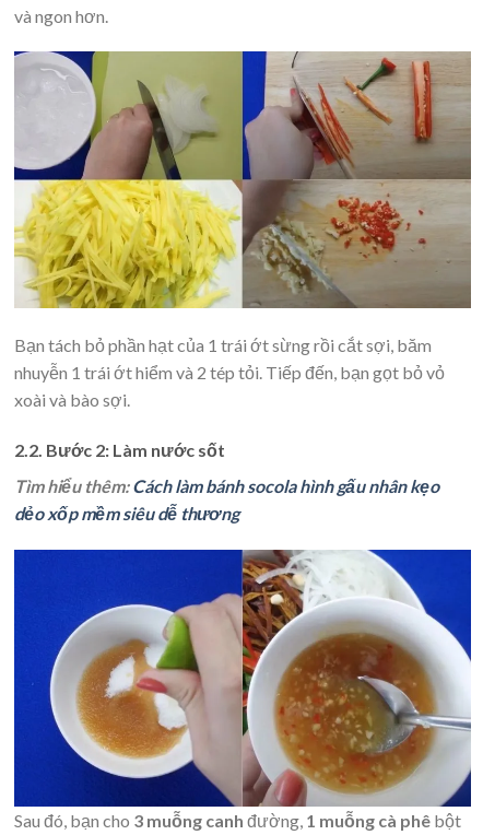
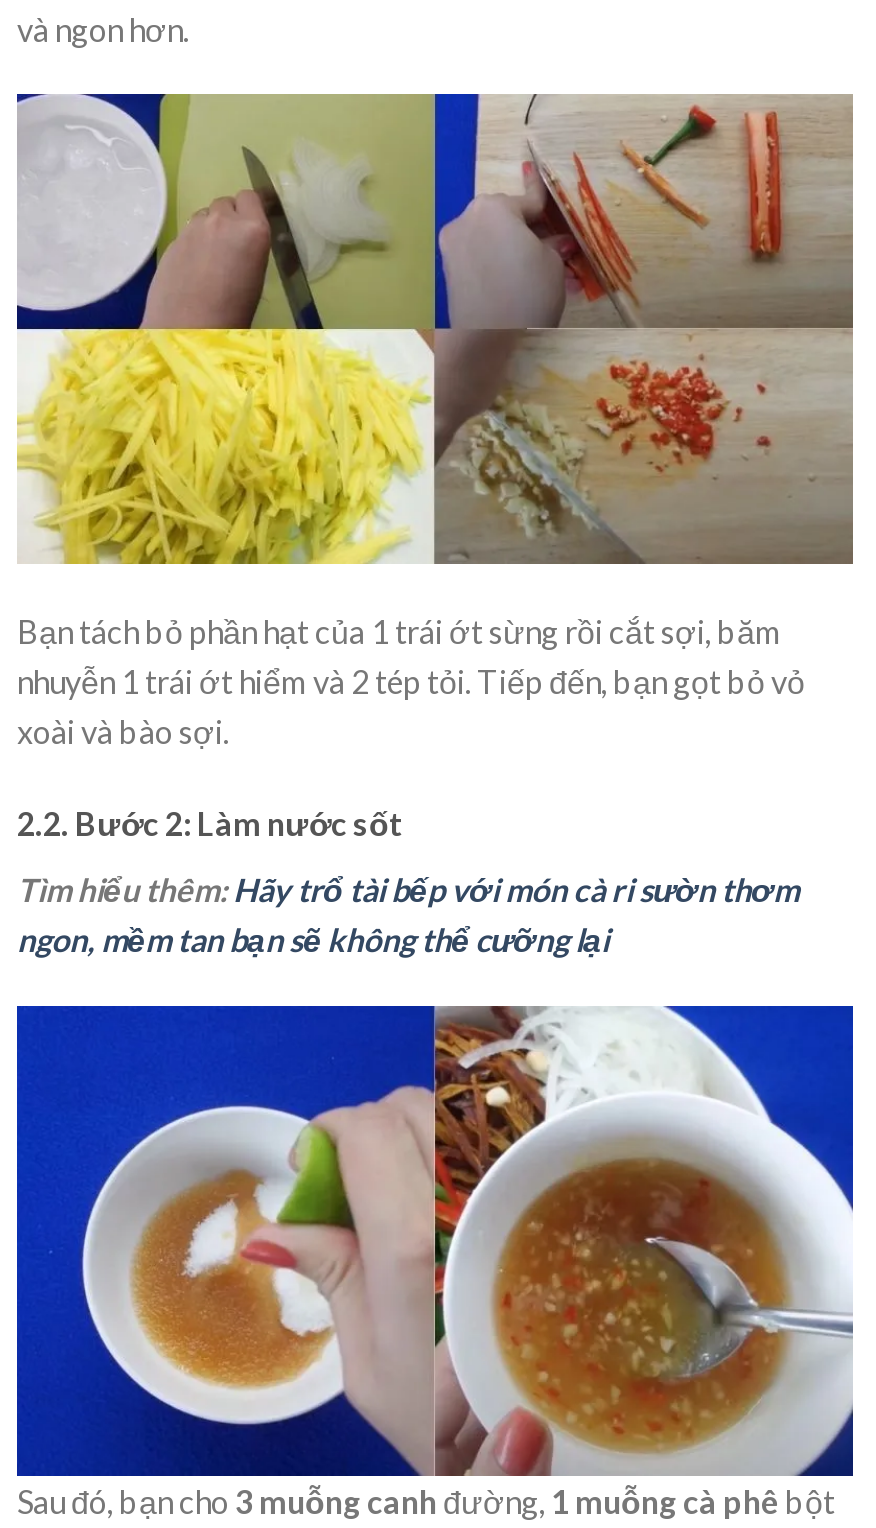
[14,476,439,524] Tìm hiểu thêm: Cách làm bánh socola hình gấu nhân kẹo | dẻo xốp mềm siêu dễ thương -> [17,870,799,958] Tìm hiểu thêm: Hãy trổ tài bếp với món cà ri sườn thơm | ngon, mềm tan bạn sẽ không thể cưỡng lại

